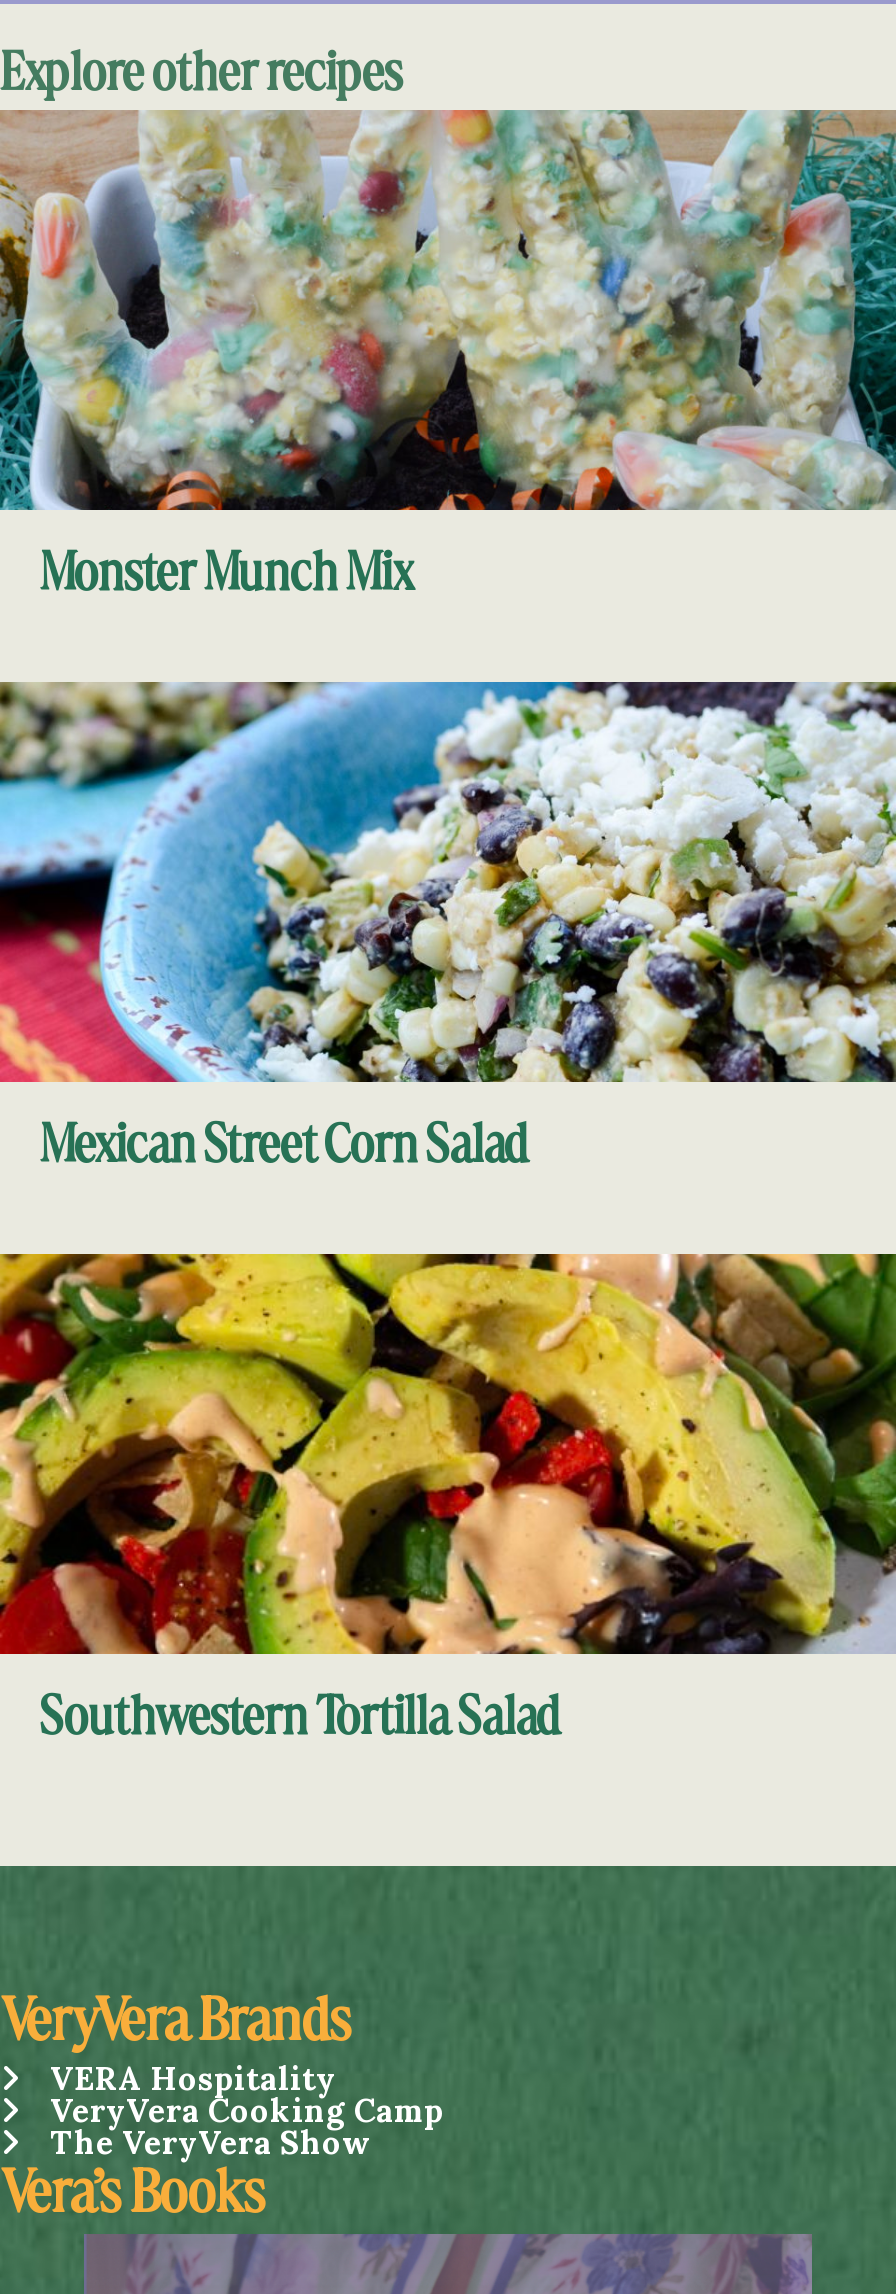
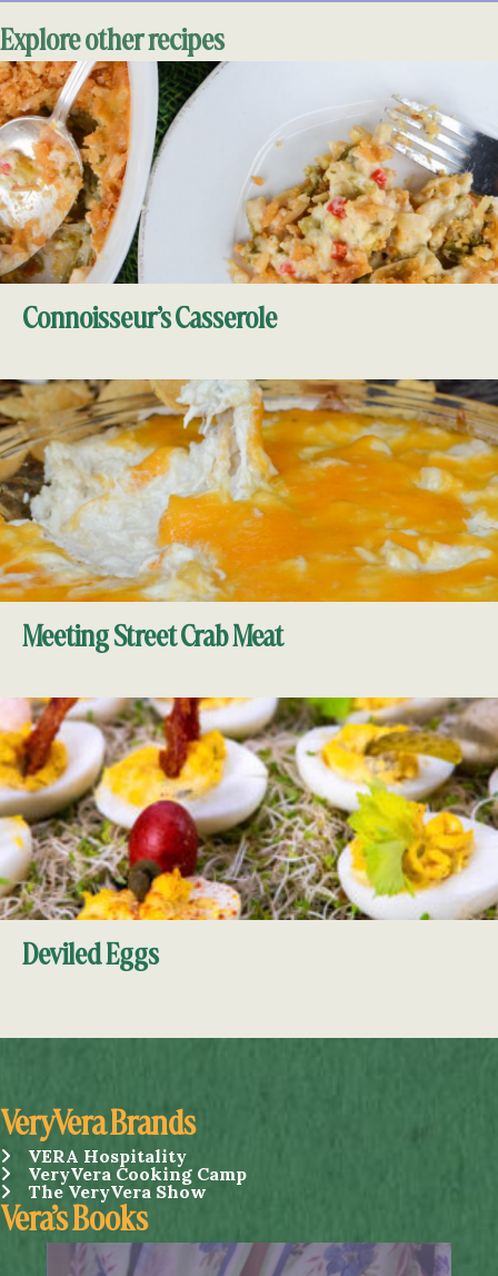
[6,108,890,605] [image] | Monster Munch Mix -> [3,61,495,337] [image] | Connoisseur’s Casserole
[6,680,890,1177] [image] | Mexican Street Corn Salad -> [3,378,495,655] [image] | Meeting Street Crab Meat
[6,1252,890,1749] [image] | Southwestern Tortilla Salad -> [3,696,495,973] [image] | Deviled Eggs

